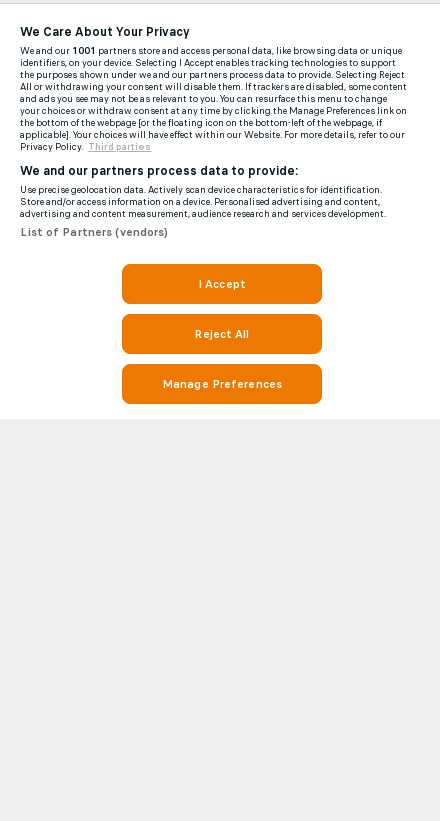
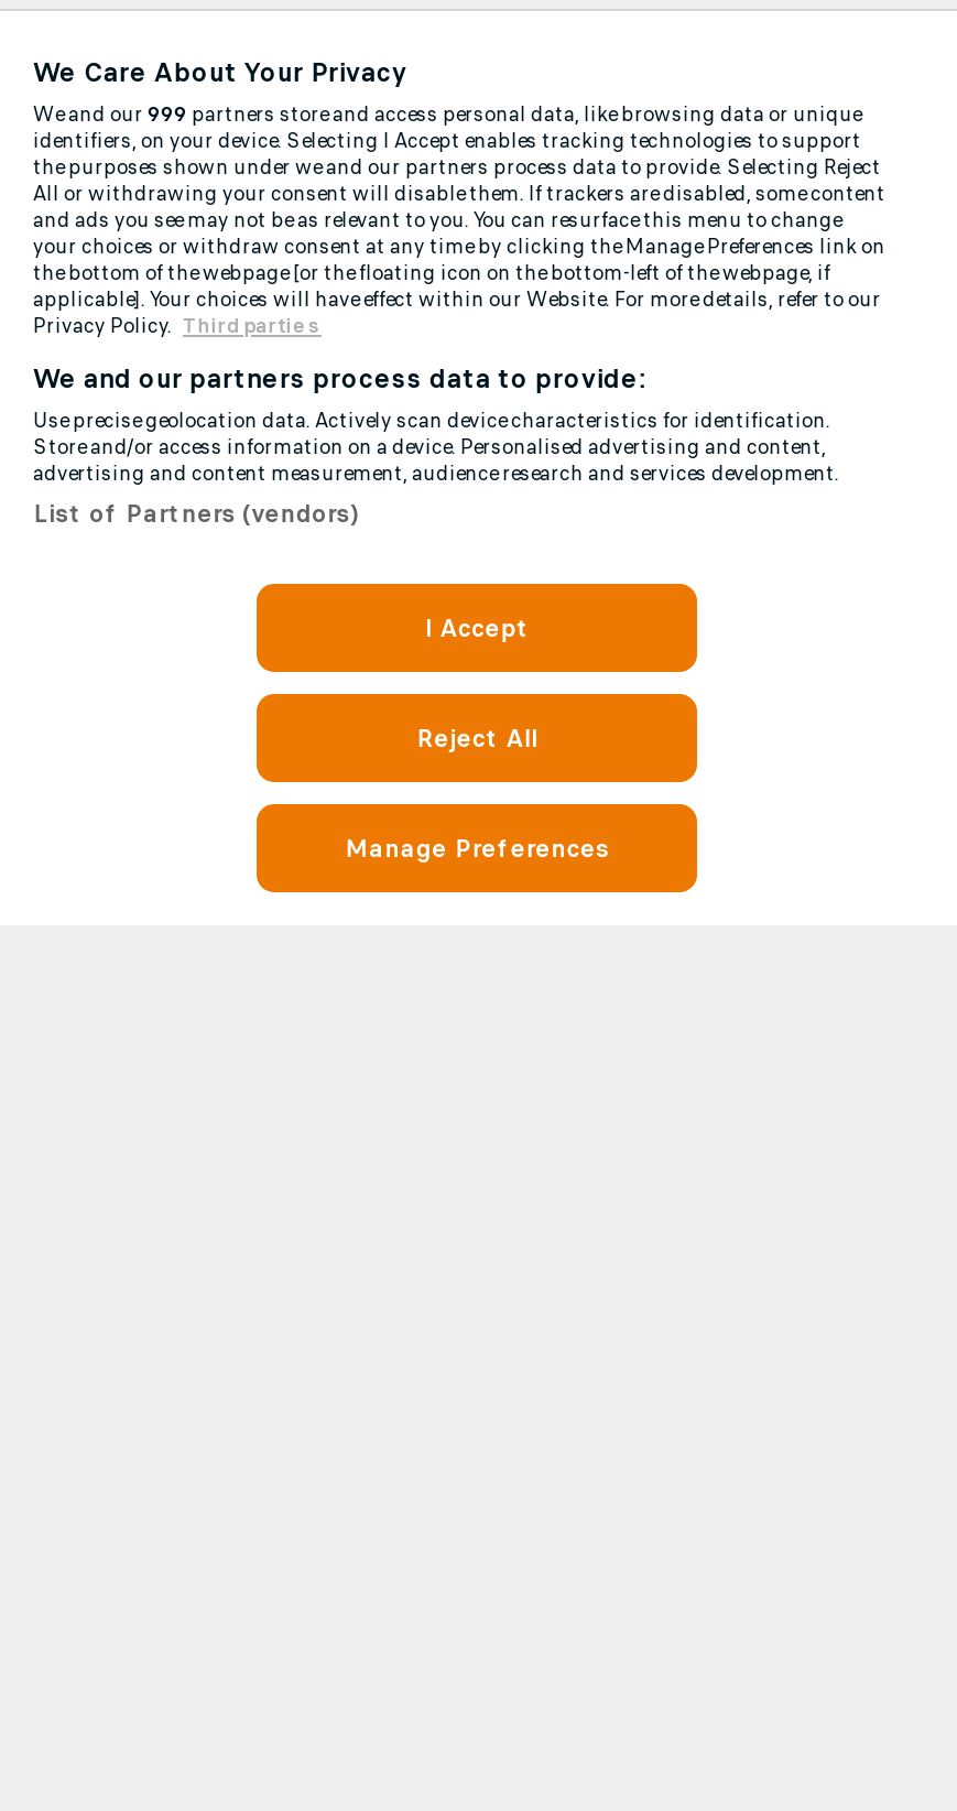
[20,45,402,57] We and our 1001 partners store and access personal data, like browsing data or unique -> [33,101,861,128] We and our 999 partners store and access personal data, like browsing data or unique

